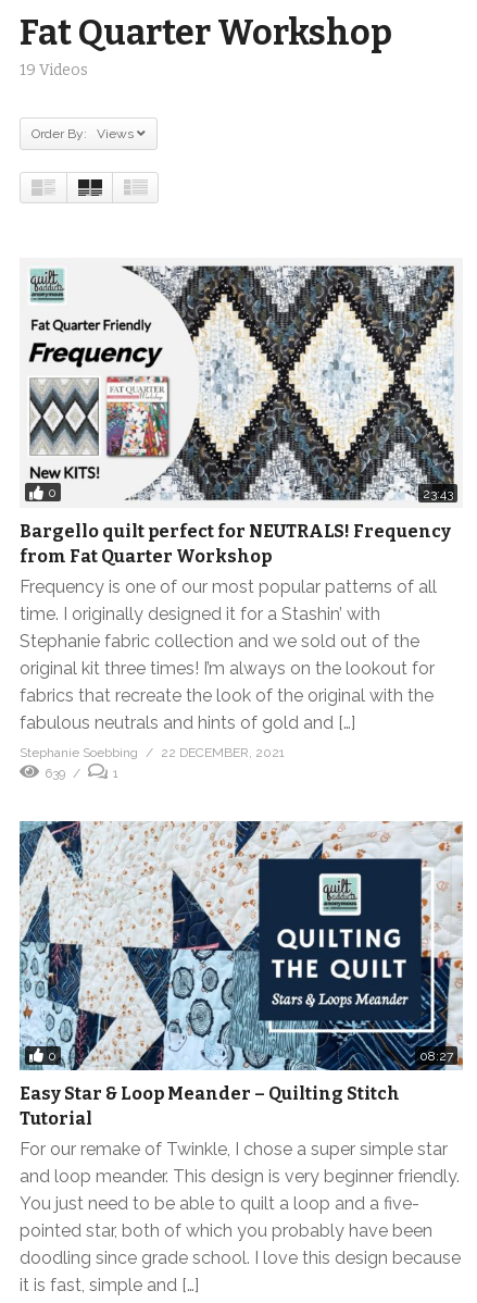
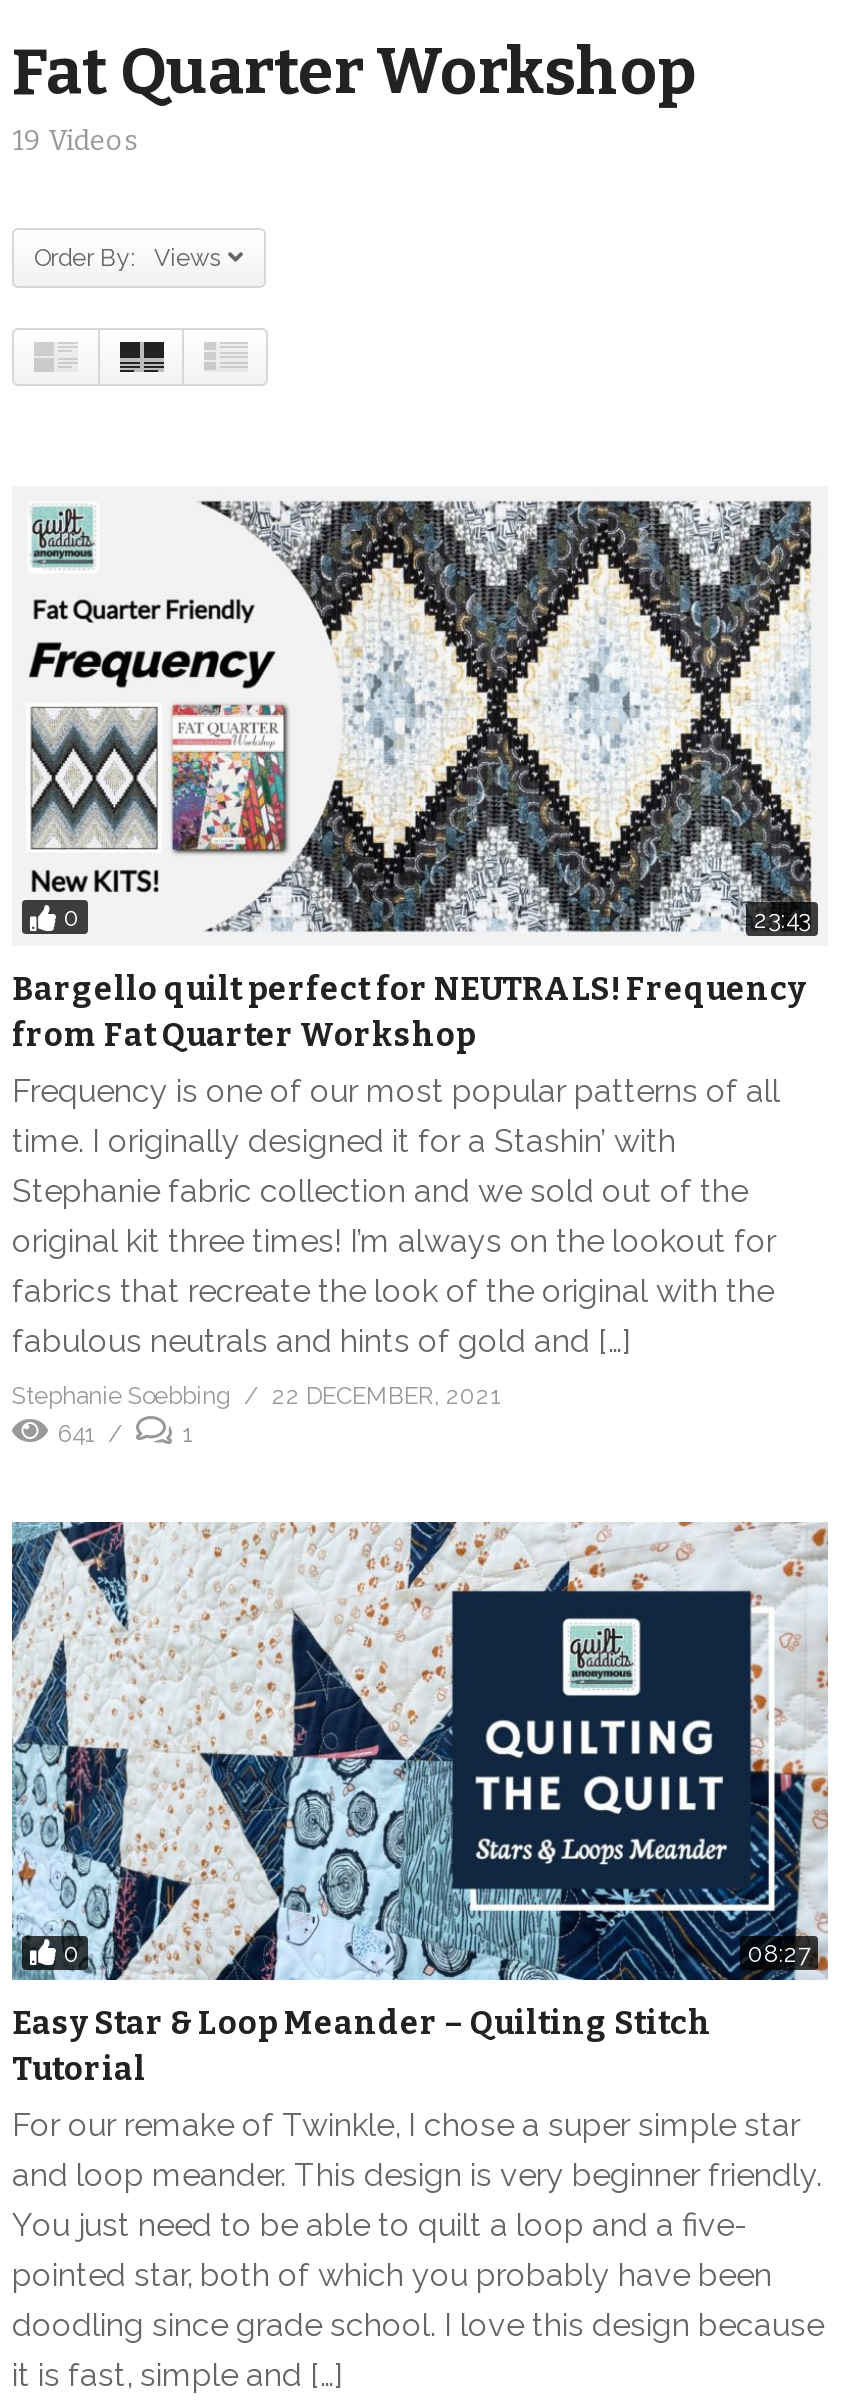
[45,765,65,780] 639 -> [58,1419,94,1447] 641

